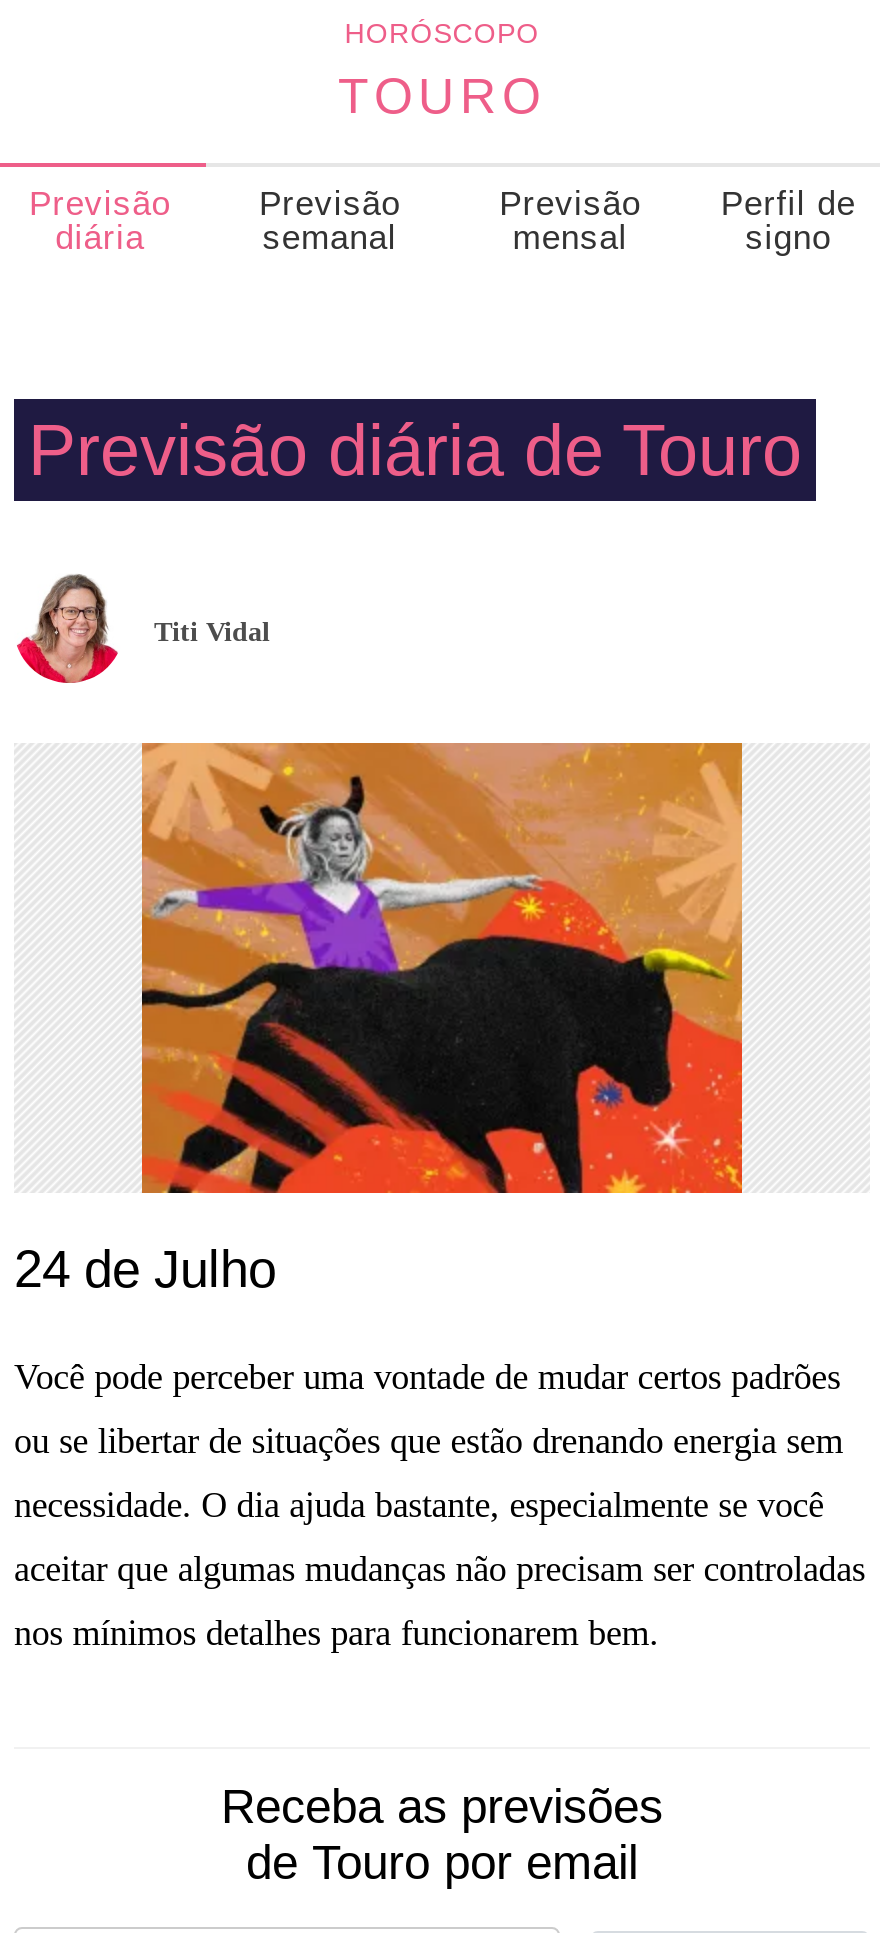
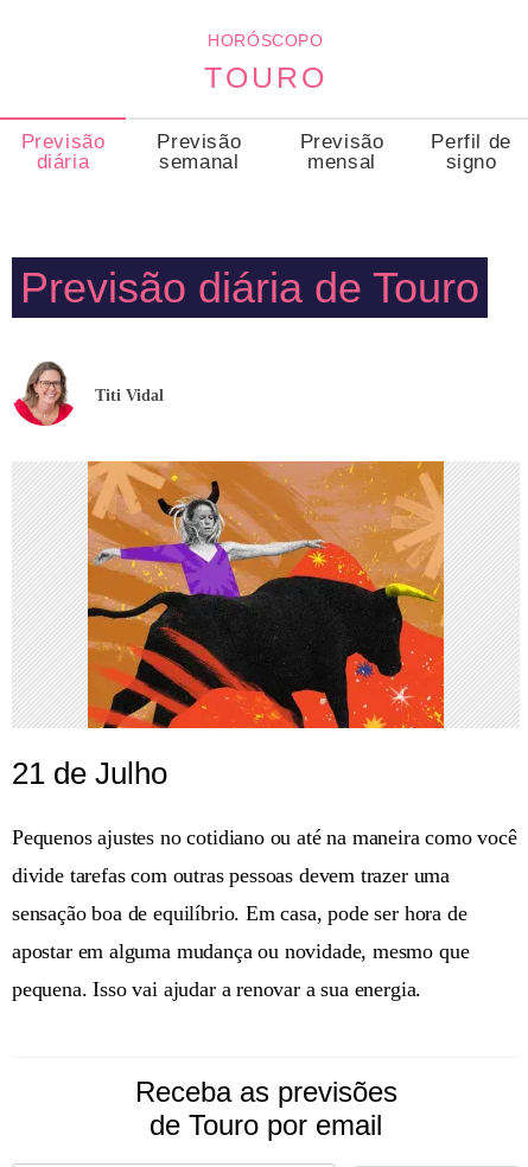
[14,1239,276,1299] 24 de Julho -> [12,755,167,791] 21 de Julho
[14,1357,841,1397] Você pode perceber uma vontade de mudar certos padrões -> [12,825,517,849] Pequenos ajustes no cotidiano ou até na maneira como você
[14,1421,843,1461] ou se libertar de situações que estão drenando energia sem -> [12,863,450,887] divide tarefas com outras pessoas devem trazer uma
[14,1485,824,1525] necessidade. O dia ajuda bastante, especialmente se você -> [12,901,467,925] sensação boa de equilíbrio. Em casa, pode ser hora de
[14,1549,866,1589] aceitar que algumas mudanças não precisam ser controladas -> [12,939,469,963] apostar em alguma mudança ou novidade, mesmo que
[14,1613,659,1653] nos mínimos detalhes para funcionarem bem. -> [12,977,421,1001] pequena. Isso vai ajudar a renovar a sua energia.

